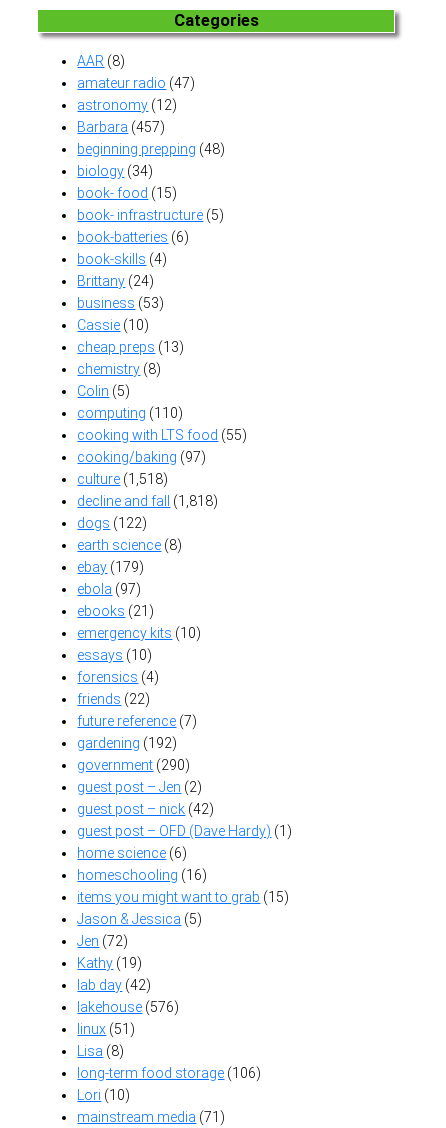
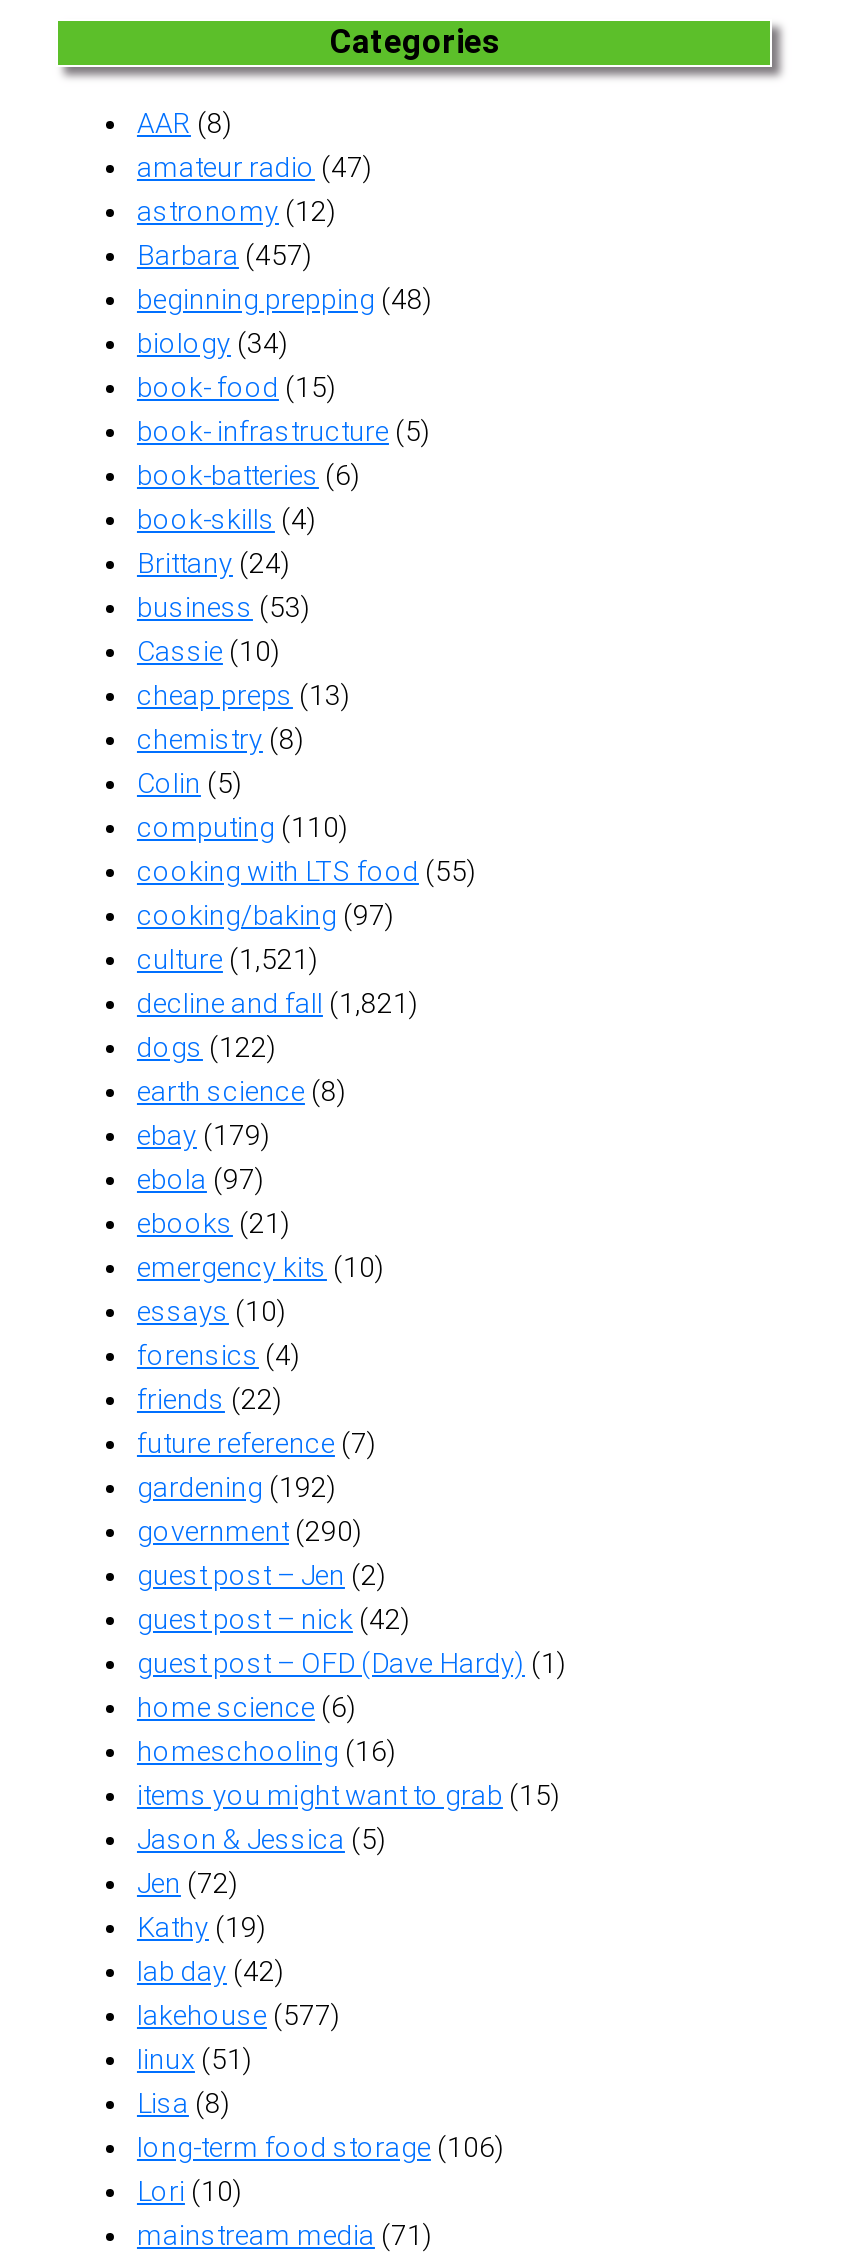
[77,471,168,487] culture (1,518) -> [137,942,319,974] culture (1,521)
[77,493,218,509] decline and fall (1,818) -> [137,986,419,1018] decline and fall (1,821)
[77,999,179,1015] lakehouse (576) -> [137,1998,341,2030] lakehouse (577)

